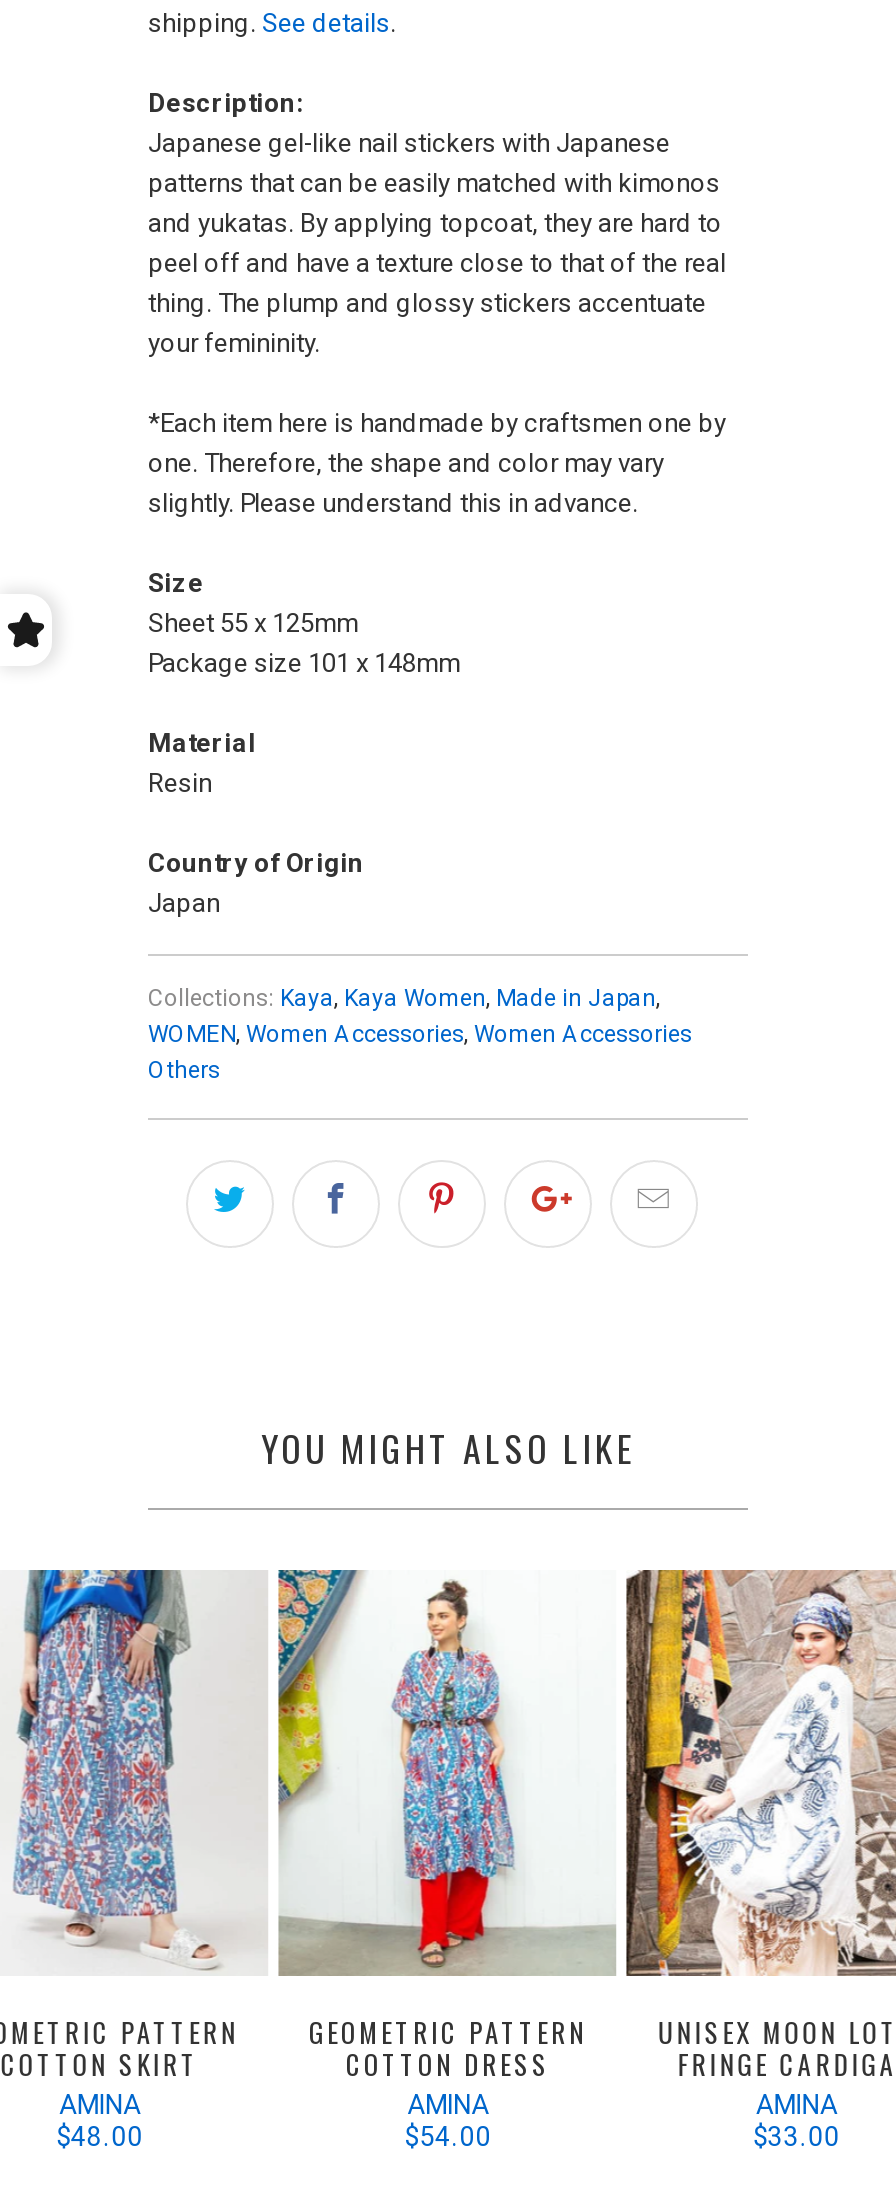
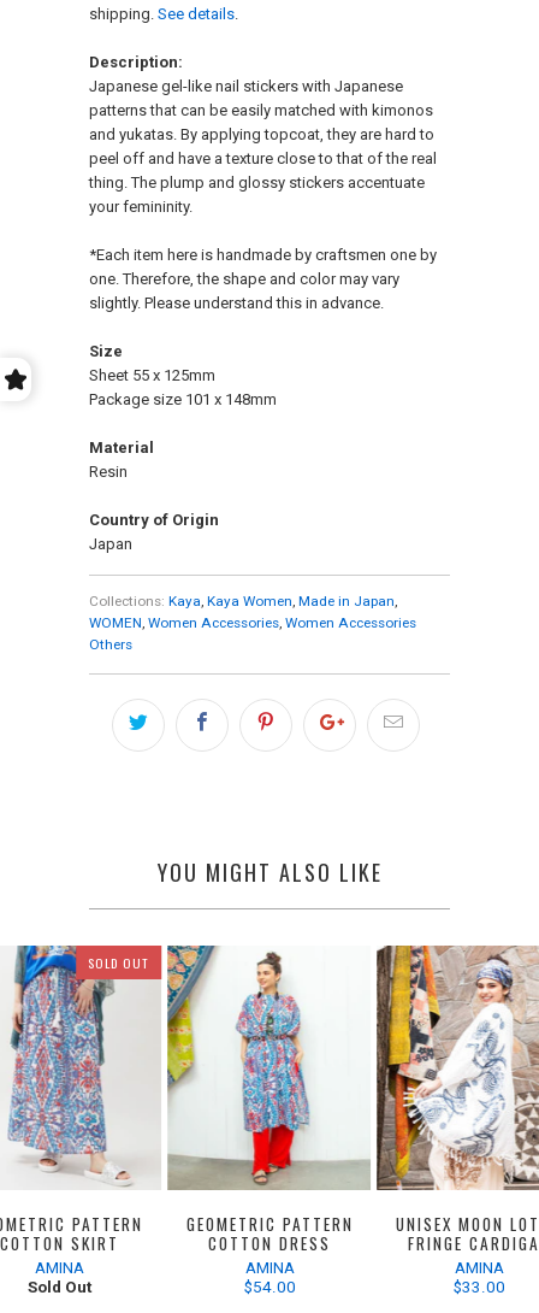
none -> [88,952,150,971] SOLD OUT
[57,2121,143,2151] $48.00 -> [28,1277,92,1296] Sold Out

